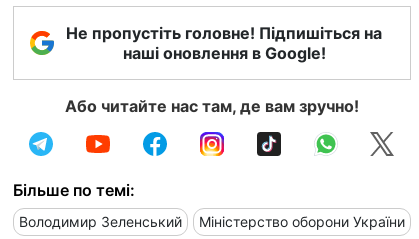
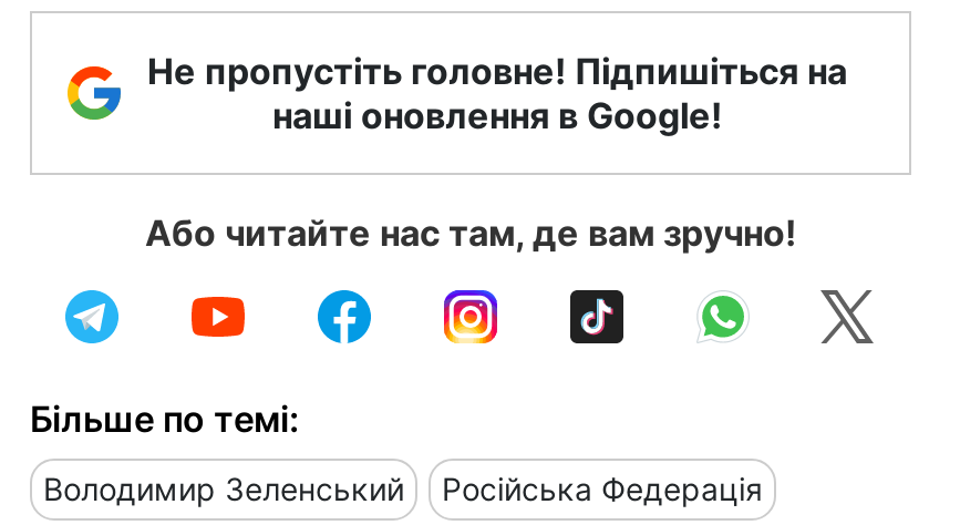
[199,213,405,230] Міністерство оборони України -> [442,469,763,507] Російська Федерація

